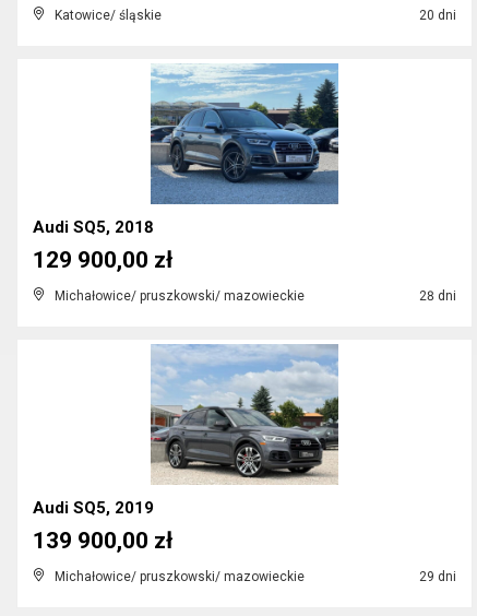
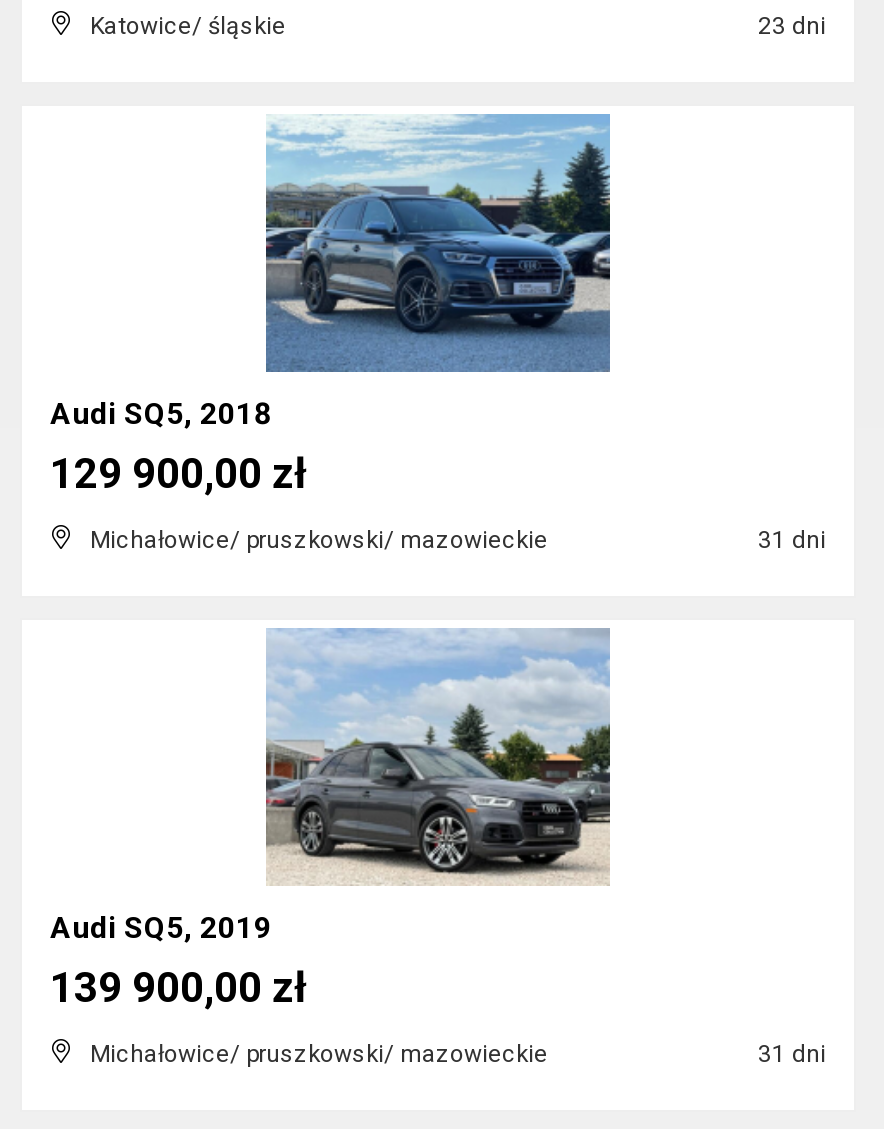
[416,8,456,23] 20 dni -> [752,12,826,40] 23 dni
[416,288,456,304] 28 dni -> [752,526,826,554] 31 dni
[416,569,456,584] 29 dni -> [752,1040,826,1068] 31 dni

